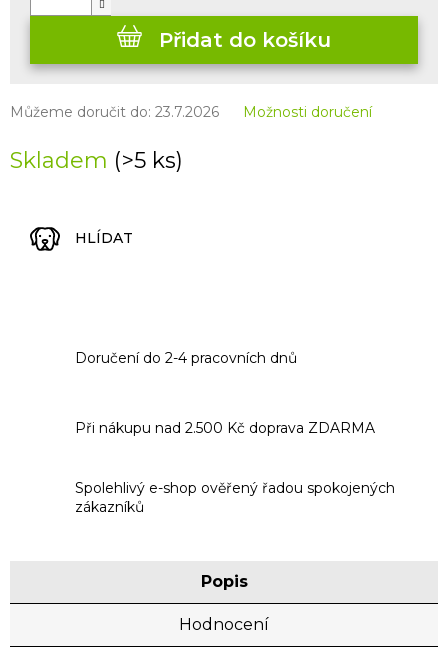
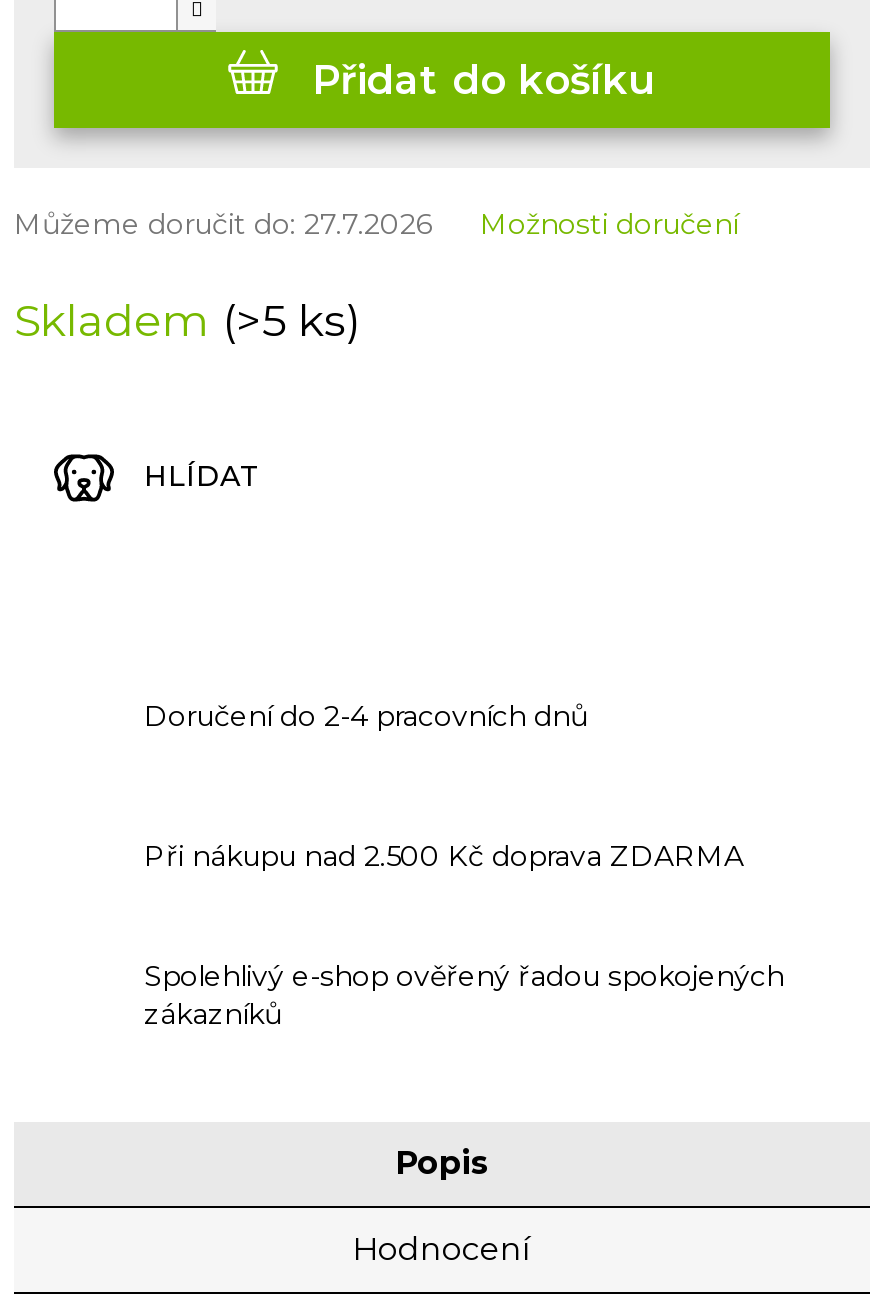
[10,103,219,121] Můžeme doručit do: 23.7.2026 -> [14,206,432,242] Můžeme doručit do: 27.7.2026

